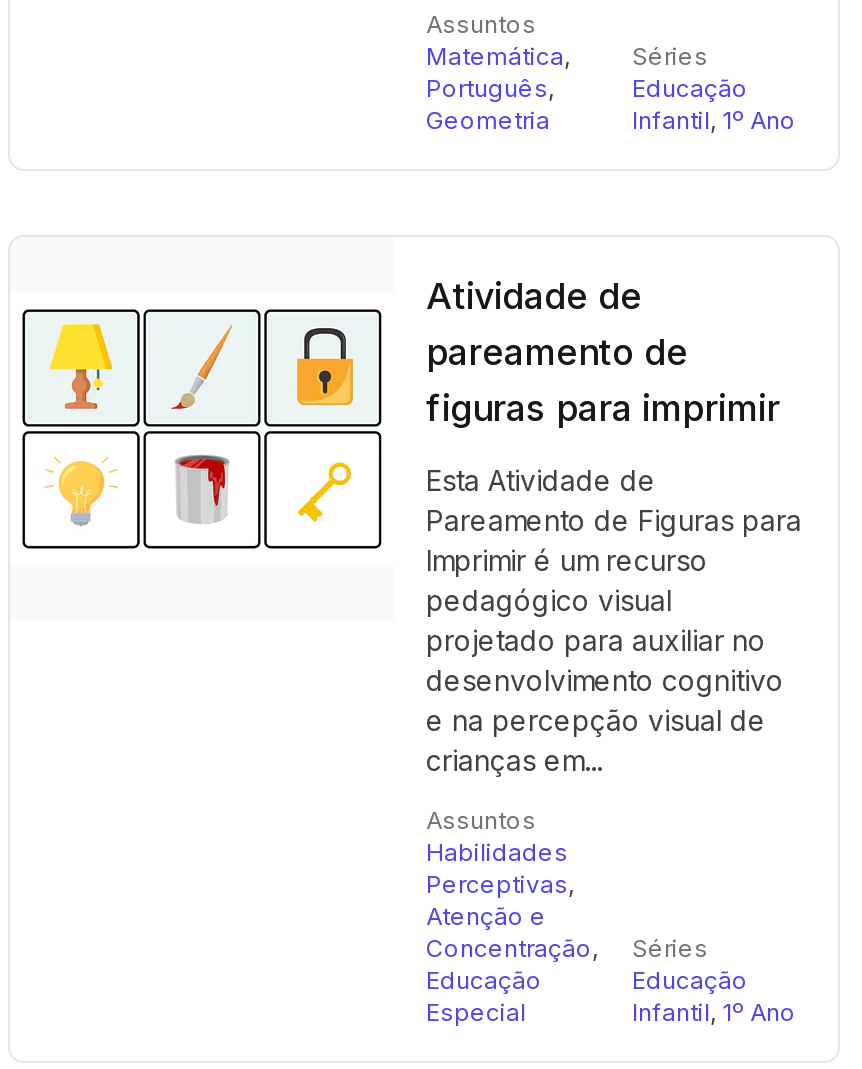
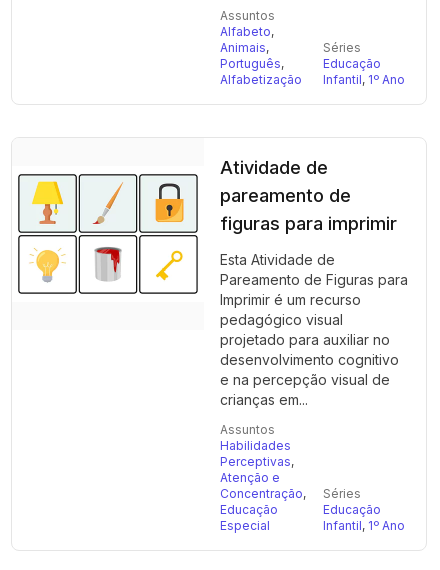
[426,41,570,71] Matemática, -> [220,24,274,55] Alfabeto, | Animais,
[426,105,550,135] Geometria -> [220,72,302,87] Alfabetização

